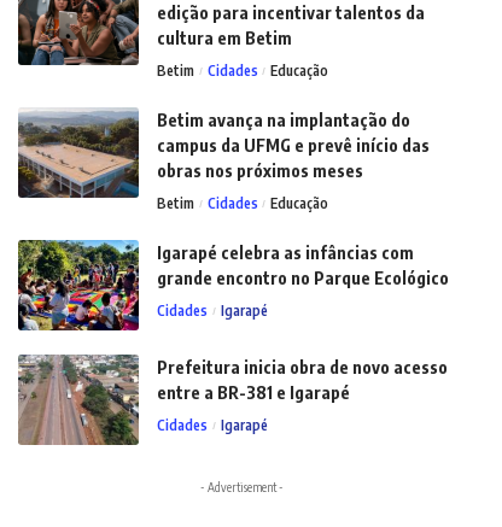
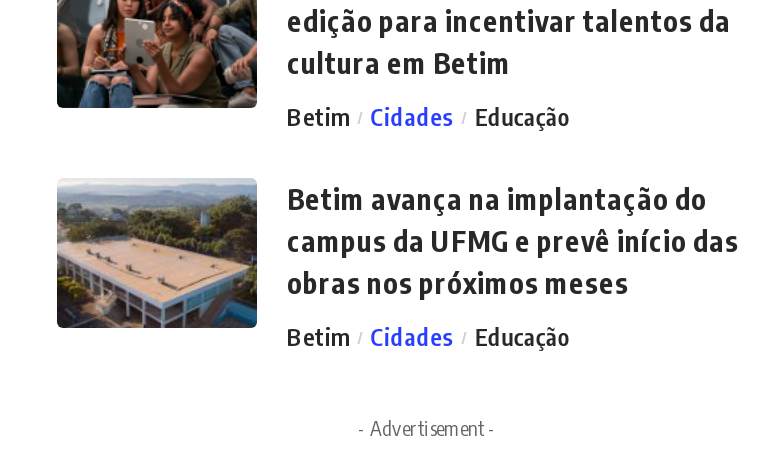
[17,239,449,434] [image] | Igarapé celebra as infâncias com | grande encontro no Parque Ecológico | Cidades | Igarapé | Prefeitura inicia obra de novo acesso | entre a BR-381 e Igarapé | Cidades | Igarapé -> none
[17,353,140,446] [image] -> none

